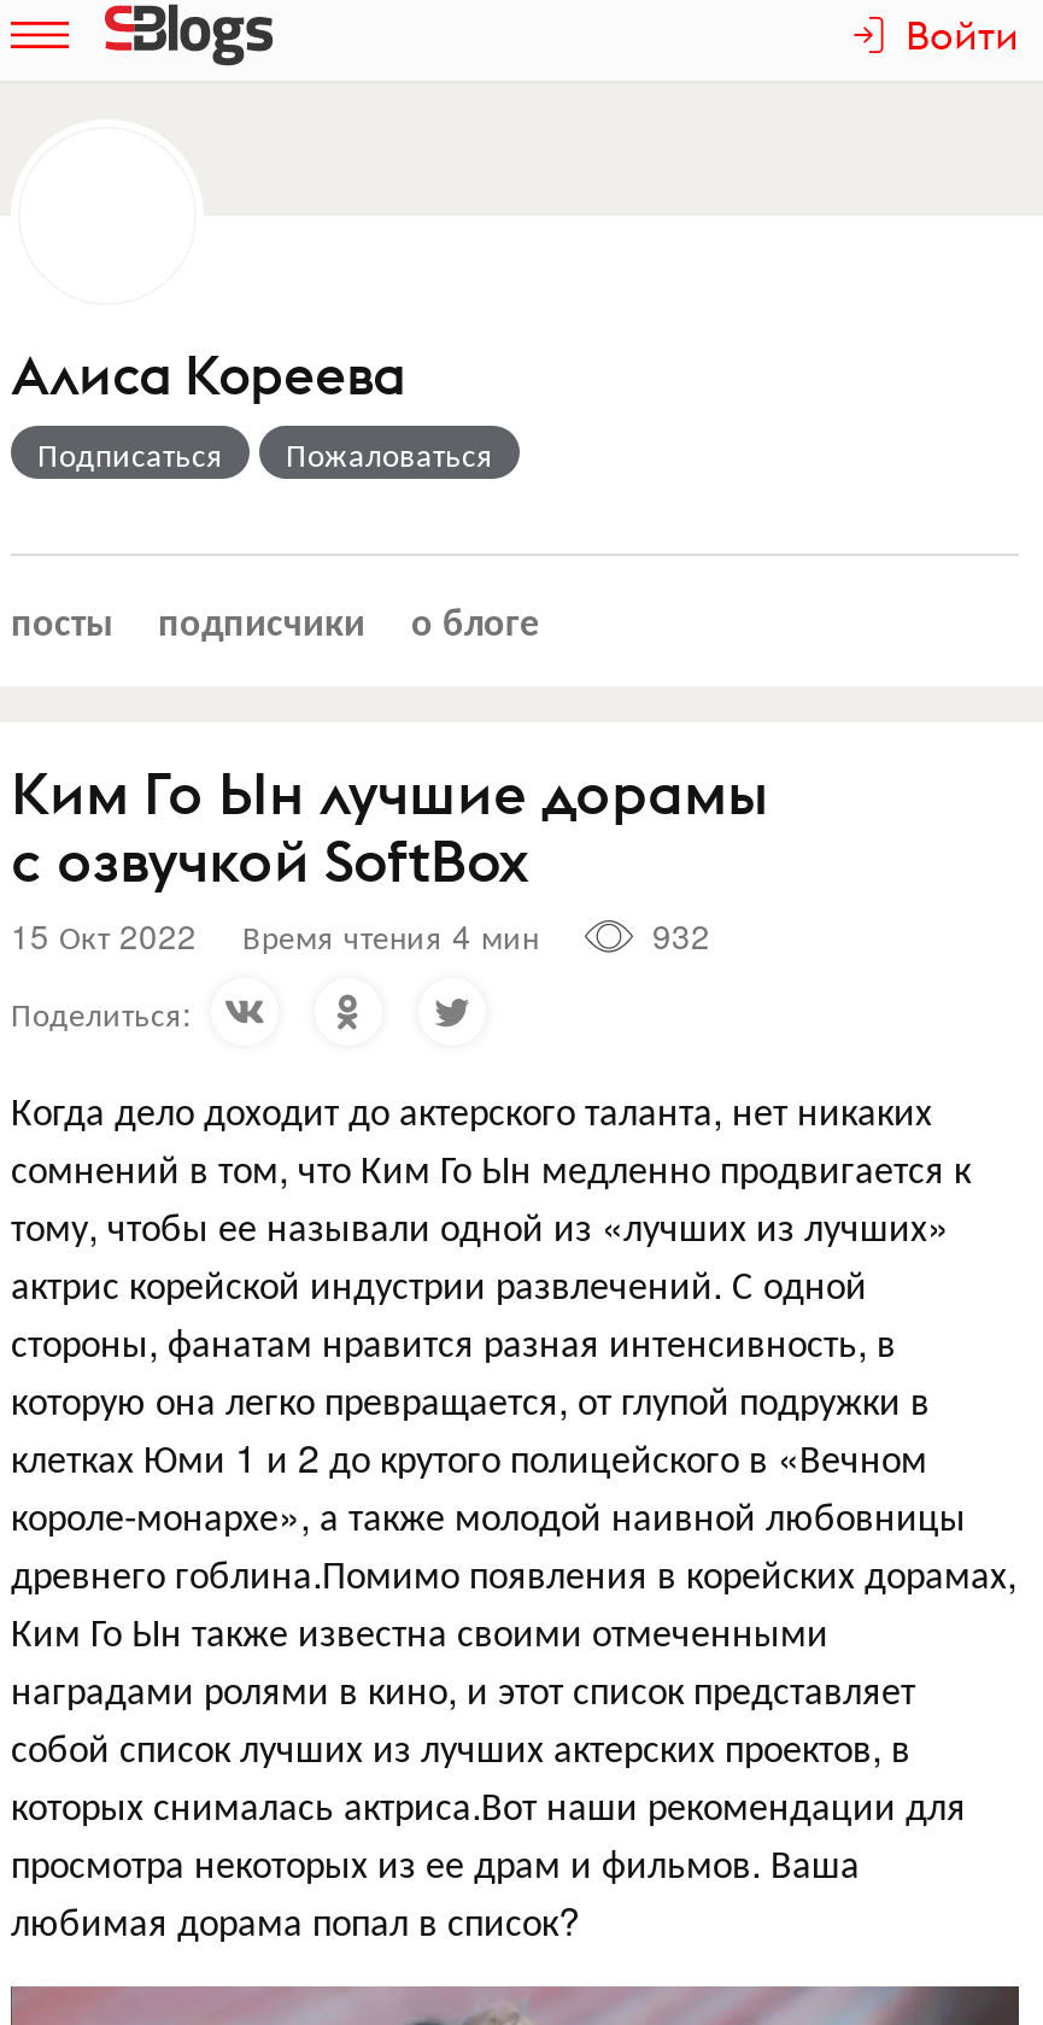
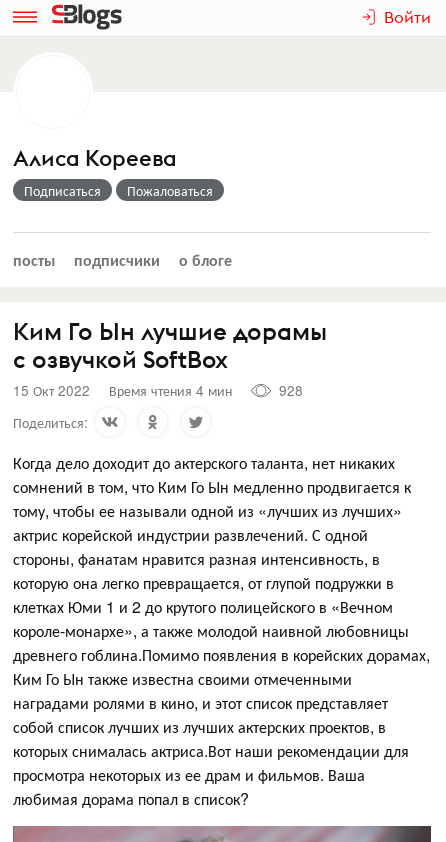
[643,911,710,959] 932 -> [275,380,303,400] 928

